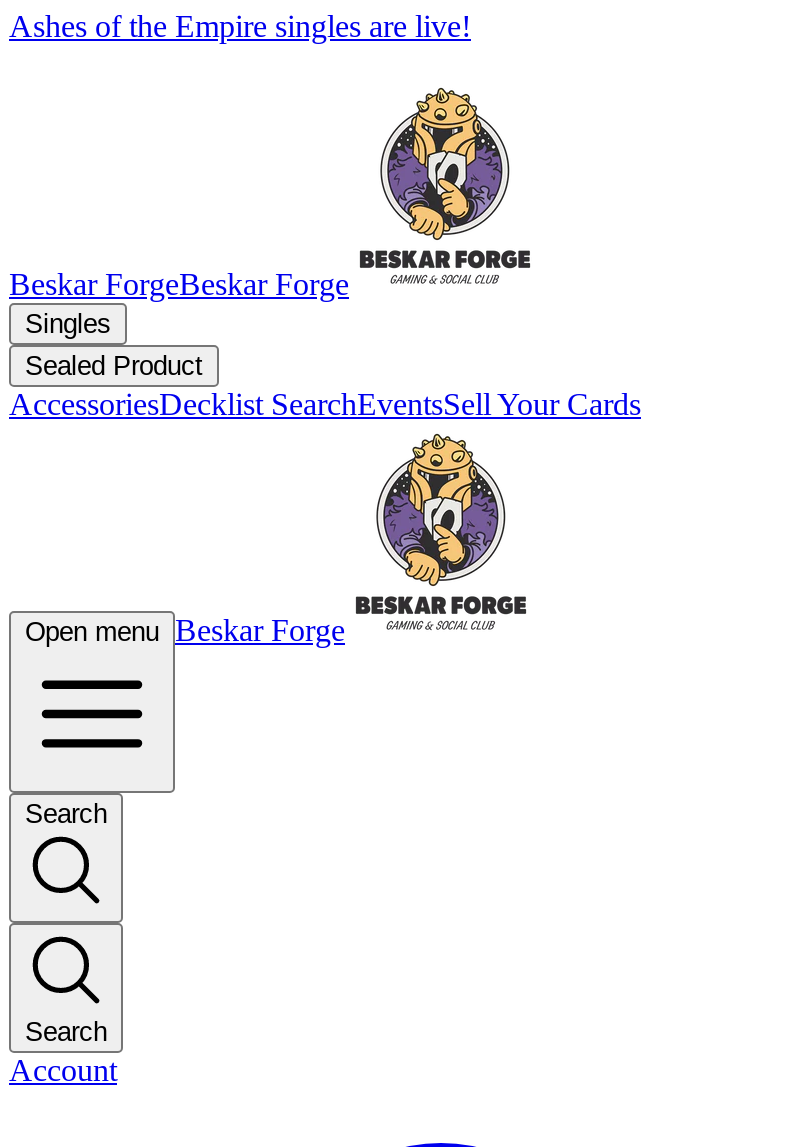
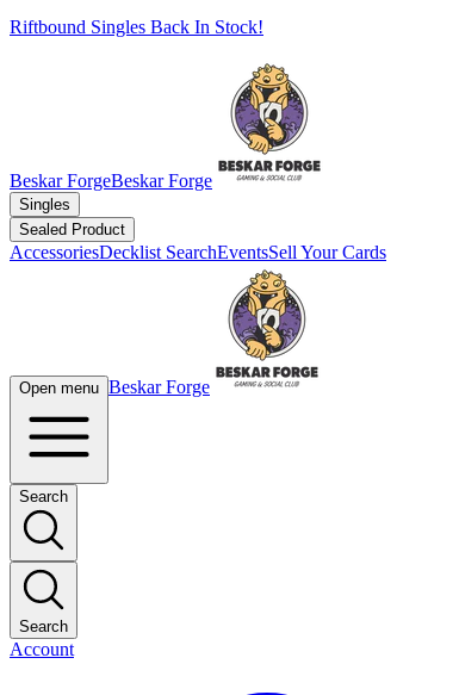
[9,9,471,43] Ashes of the Empire singles are live! -> [10,17,263,37] Riftbound Singles Back In Stock!

